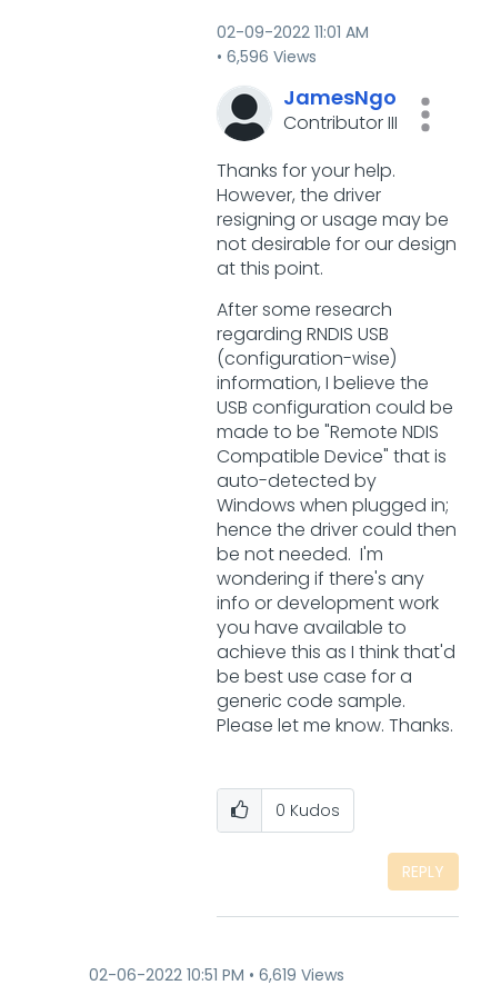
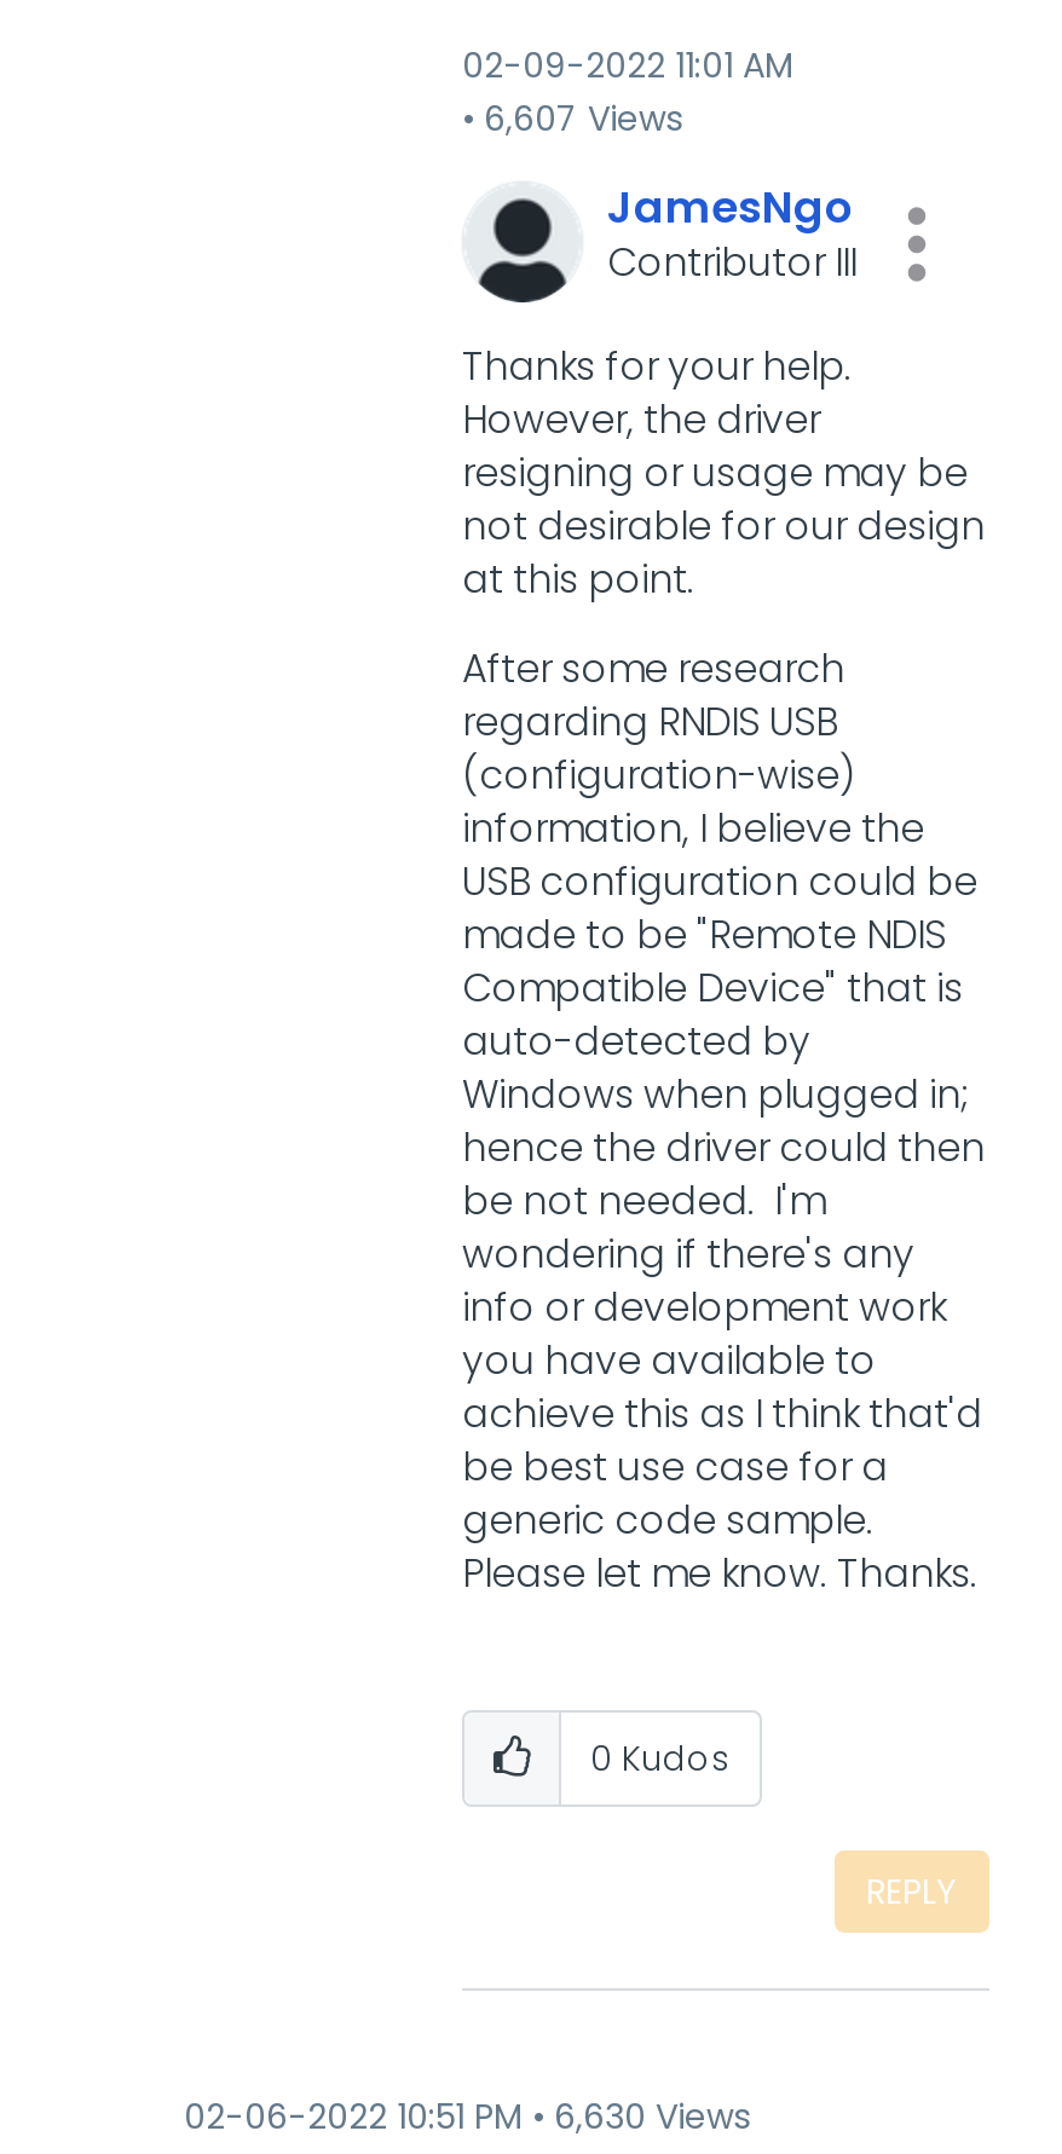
[227,45,317,68] 6,596 Views -> [484,94,682,142] 6,607 Views
[89,964,344,986] 02-06-2022 10:51 PM 6,619 Views -> [184,2092,750,2140] 02-06-2022 10:51 PM 6,630 Views

